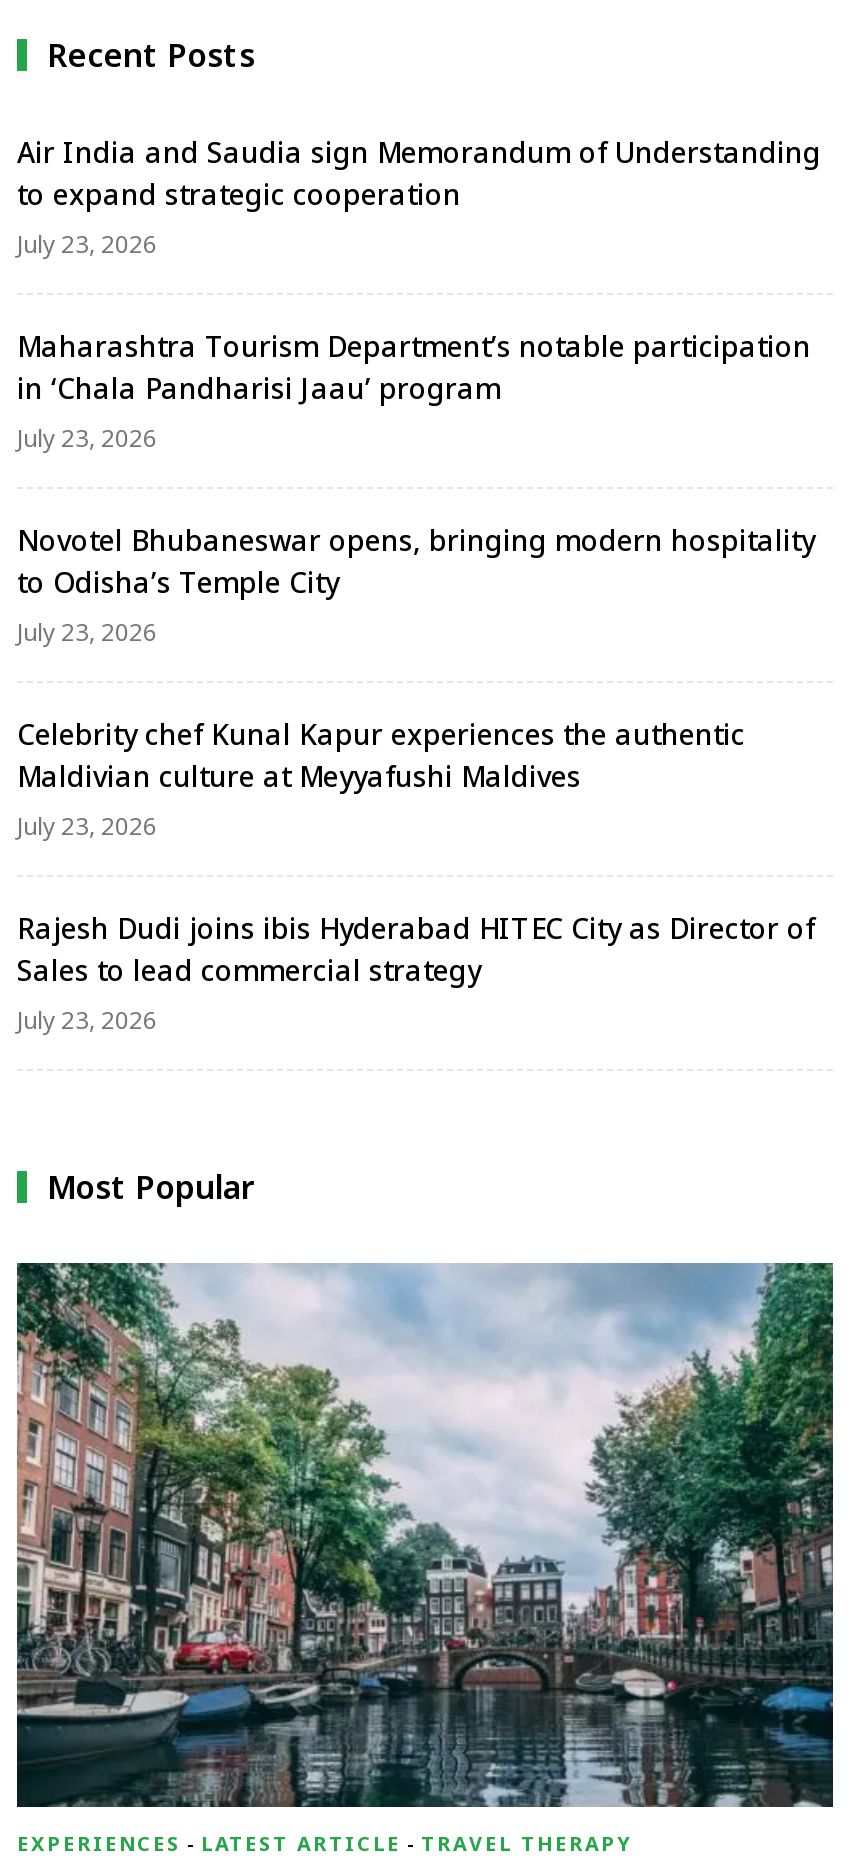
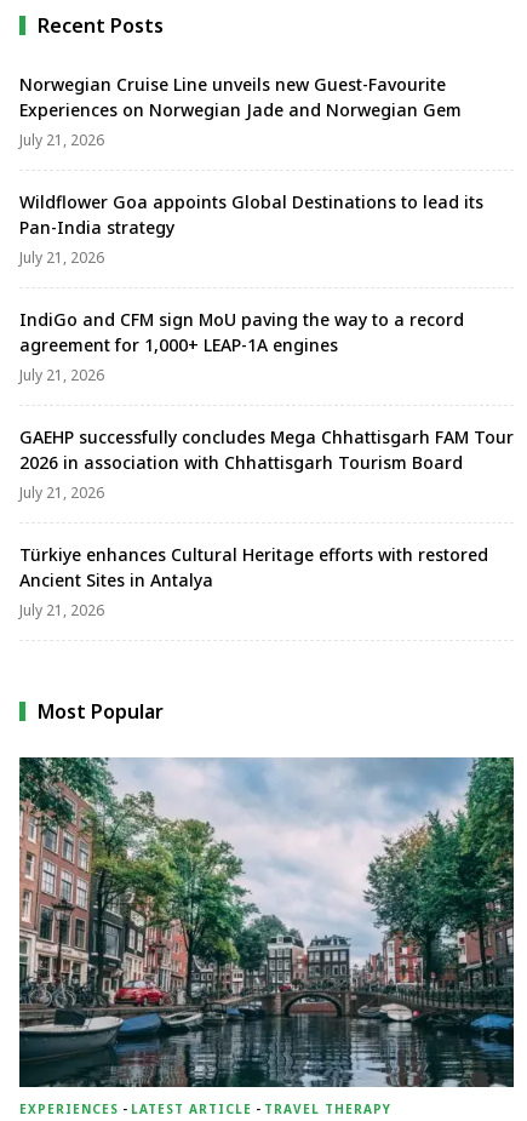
[17,133,821,261] Air India and Saudia sign Memorandum of Understanding | to expand strategic cooperation | July 23, 2026 -> [19,73,462,151] Norwegian Cruise Line unveils new Guest-Favourite | Experiences on Norwegian Jade and Norwegian Gem | July 21, 2026
[17,327,811,455] Maharashtra Tourism Department’s notable participation | in ‘Chala Pandharisi Jaau’ program | July 23, 2026 -> [19,191,483,268] Wildflower Goa appoints Global Destinations to lead its | Pan-India strategy | July 21, 2026
[17,521,815,649] Novotel Bhubaneswar opens, bringing modern hospitality | to Odisha’s Temple City | July 23, 2026 -> [19,308,464,386] IndiGo and CFM sign MoU paving the way to a record | agreement for 1,000+ LEAP-1A engines | July 21, 2026
[17,715,745,843] Celebrity chef Kunal Kapur experiences the authentic | Maldivian culture at Meyyafushi Maldives | July 23, 2026 -> [19,426,514,503] GAEHP successfully concludes Mega Chhattisgarh FAM Tour | 2026 in association with Chhattisgarh Tourism Board | July 21, 2026
[17,909,815,1037] Rajesh Dudi joins ibis Hyderabad HITEC City as Director of | Sales to lead commercial strategy | July 23, 2026 -> [19,543,488,621] Türkiye enhances Cultural Heritage efforts with restored | Ancient Sites in Antalya | July 21, 2026

